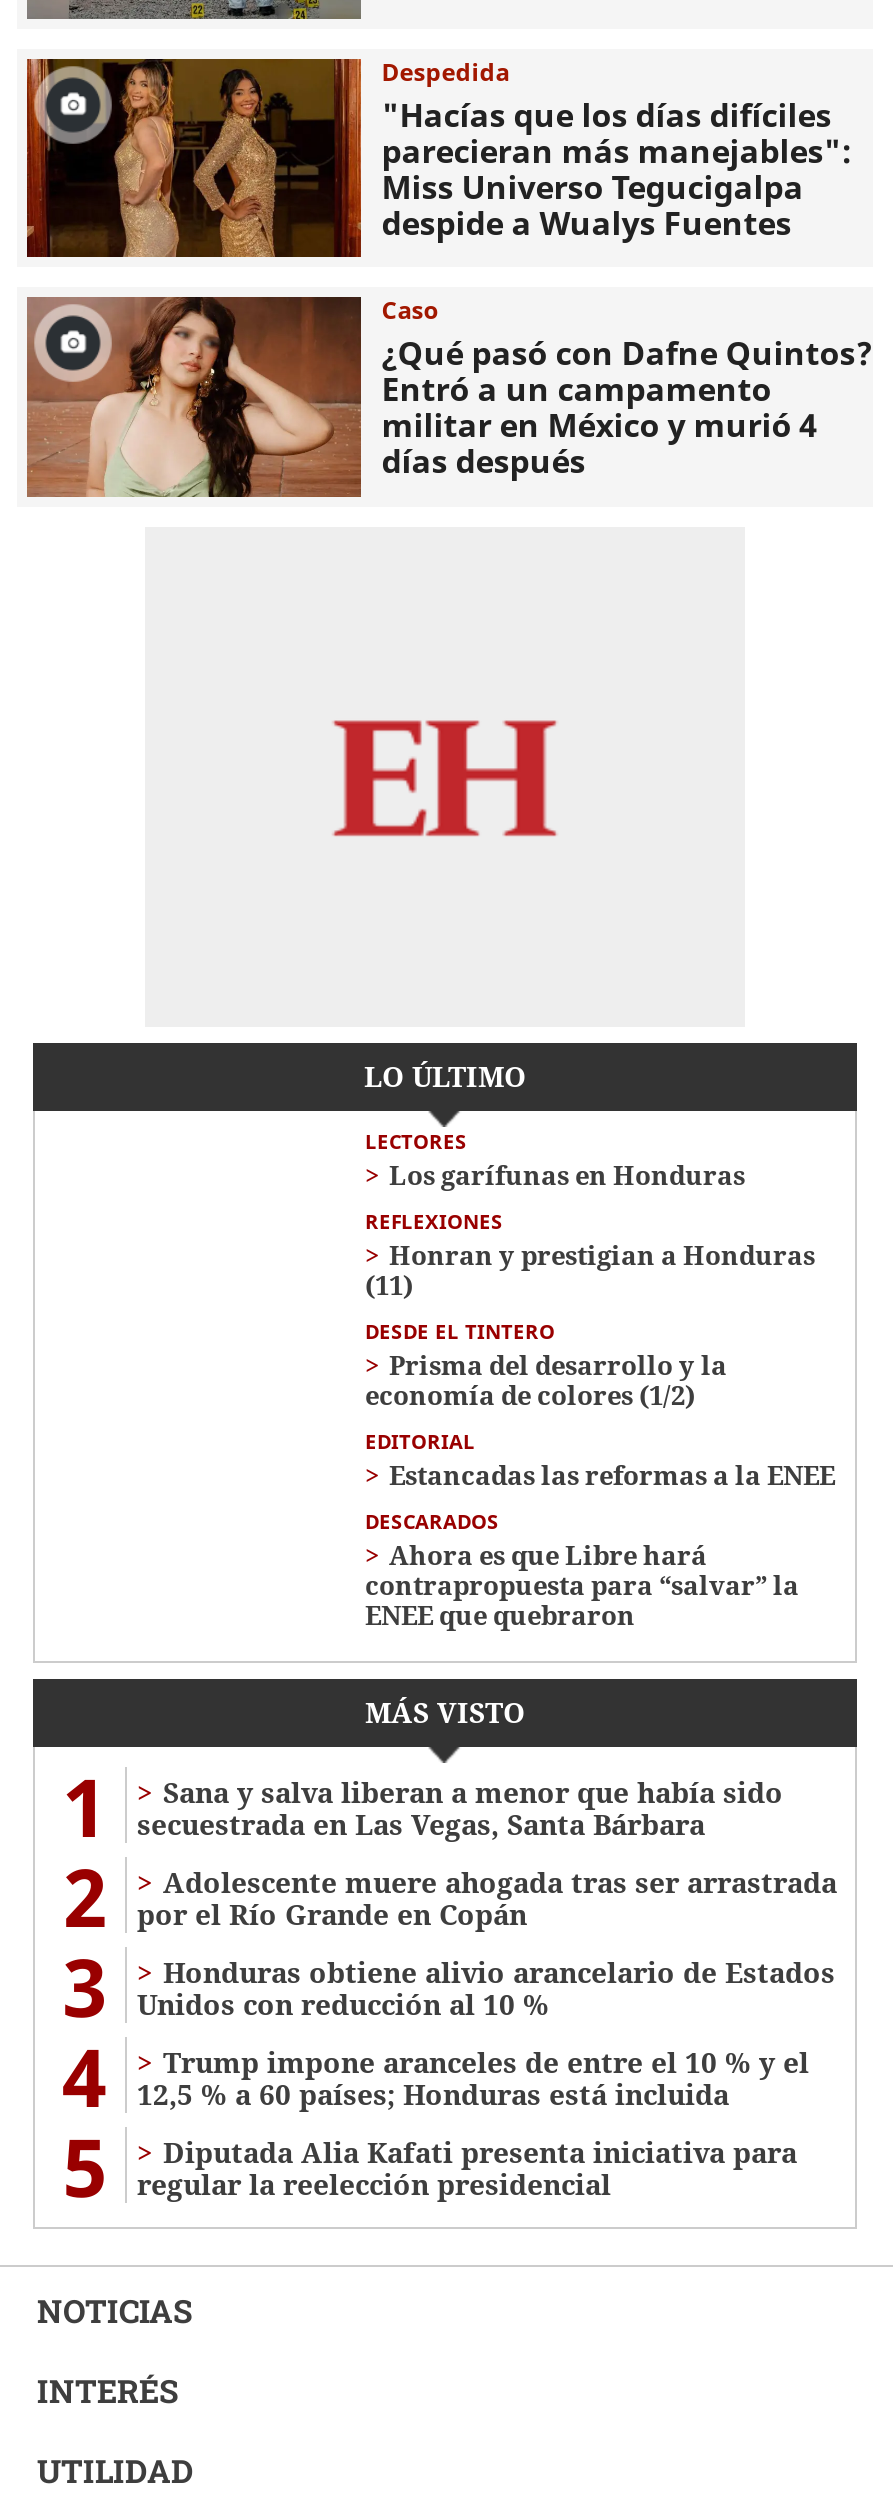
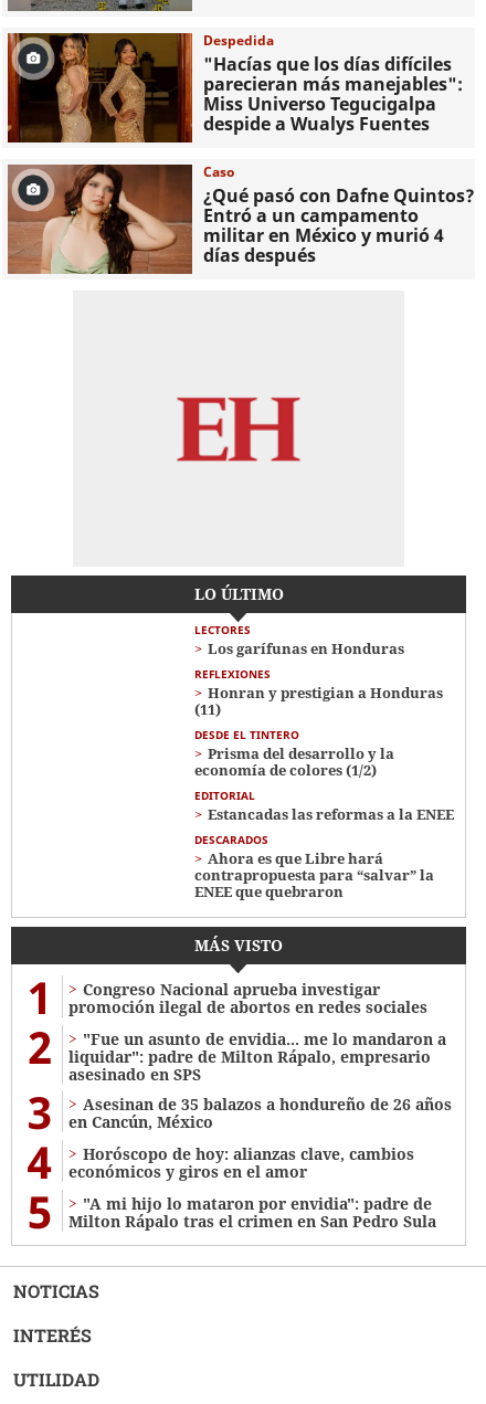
[137,1772,783,1842] Sana y salva liberan a menor que había sido | secuestrada en Las Vegas, Santa Bárbara -> [68,979,427,1018] Congreso Nacional aprueba investigar | promoción ilegal de abortos en redes sociales
[137,1862,837,1932] Adolescente muere ahogada tras ser arrastrada | por el Río Grande en Copán -> [68,1029,446,1085] "Fue un asunto de envidia... me lo mandaron a | liquidar": padre de Milton Rápalo, empresario | asesinado en SPS
[137,1952,835,2022] Honduras obtiene alivio arancelario de Estados | Unidos con reducción al 10 % -> [68,1094,452,1132] Asesinan de 35 balazos a hondureño de 26 años | en Cancún, México
[137,2042,809,2112] Trump impone aranceles de entre el 10 % y el | 12,5 % a 60 países; Honduras está incluida -> [68,1144,414,1182] Horóscopo de hoy: alianzas clave, cambios | económicos y giros en el amor
[137,2132,797,2202] Diputada Alia Kafati presenta iniciativa para | regular la reelección presidencial -> [68,1193,436,1232] "A mi hijo lo mataron por envidia": padre de | Milton Rápalo tras el crimen en San Pedro Sula

